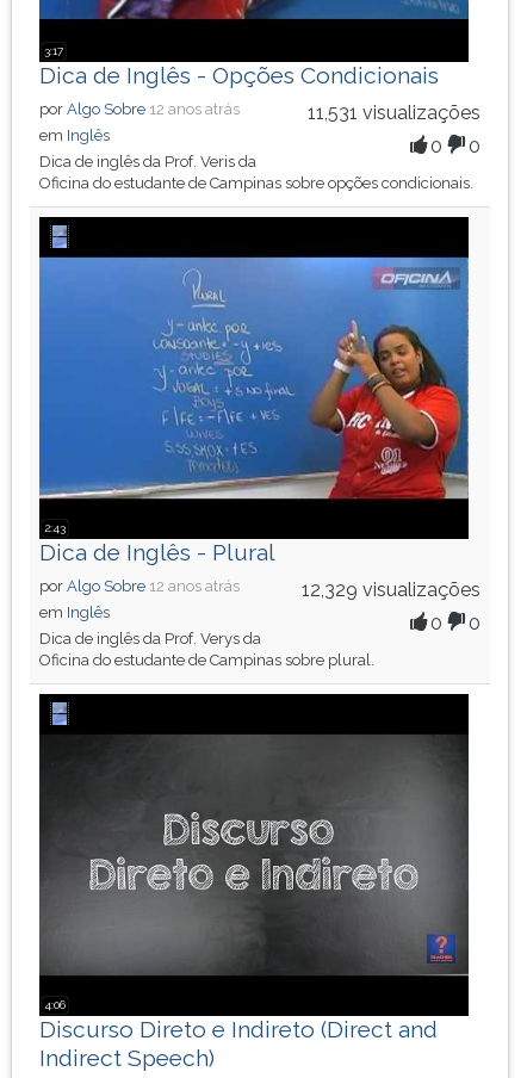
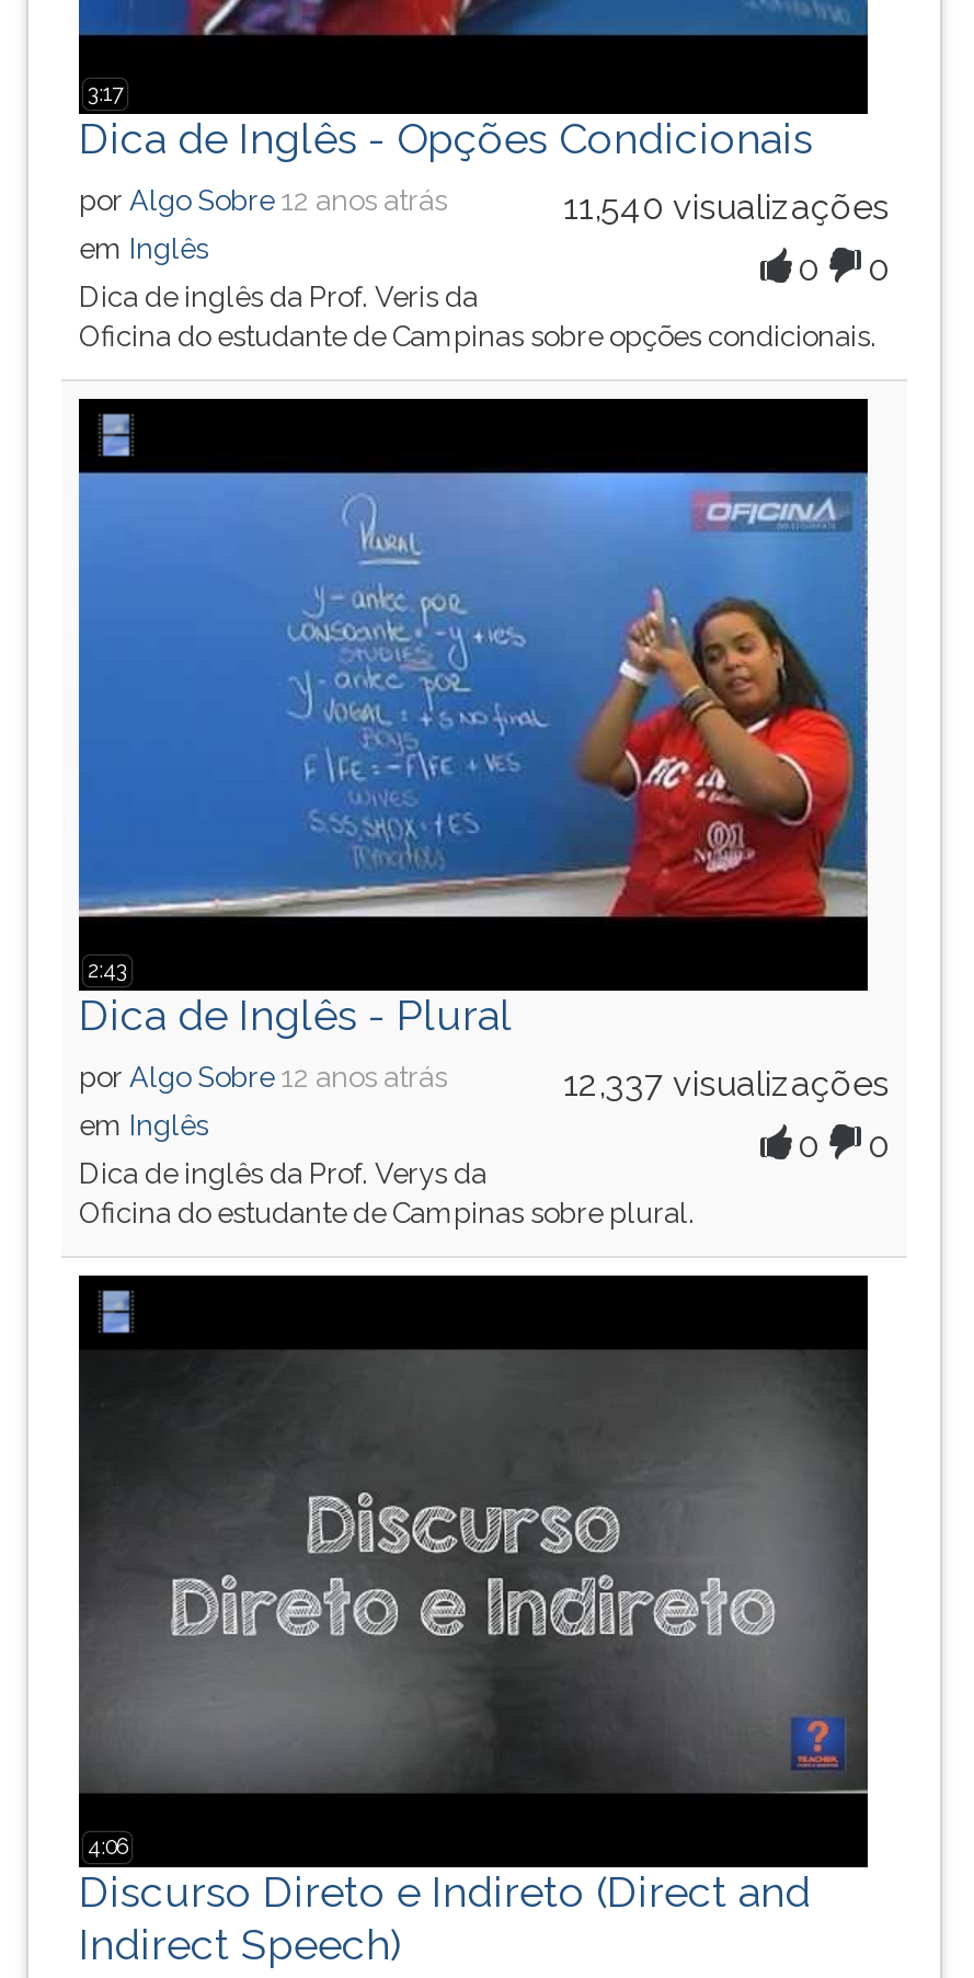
[308,101,480,124] 11,531 visualizações -> [563,186,890,228] 11,540 visualizações
[302,578,480,601] 12,329 visualizações -> [563,1063,890,1105] 12,337 visualizações

